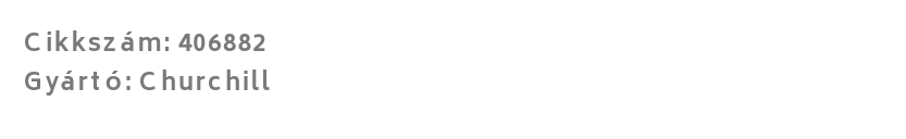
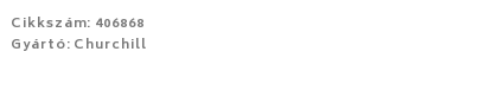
[24,25,268,66] Cikkszám: 406882 -> [11,13,144,35] Cikkszám: 406868

